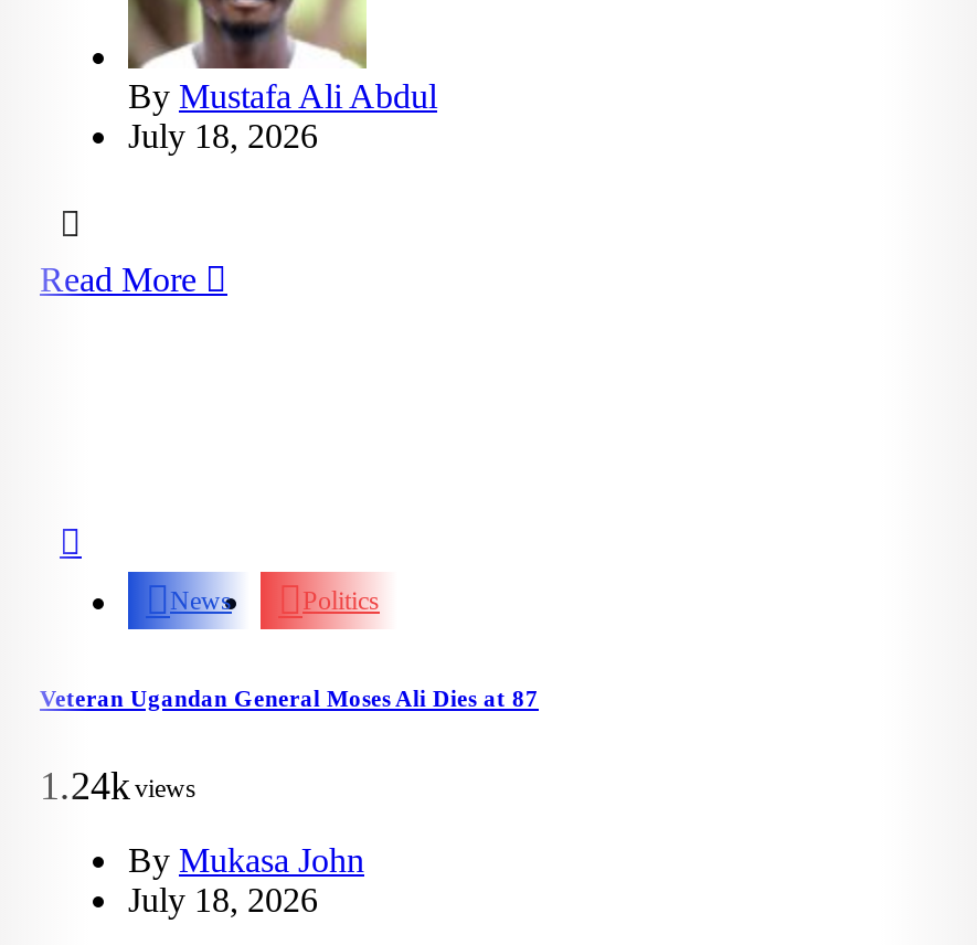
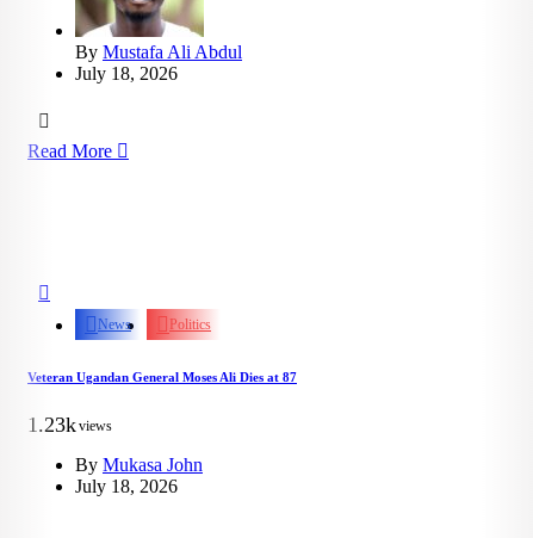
[40,765,197,809] 1.24k views -> [27,413,112,437] 1.23k views

